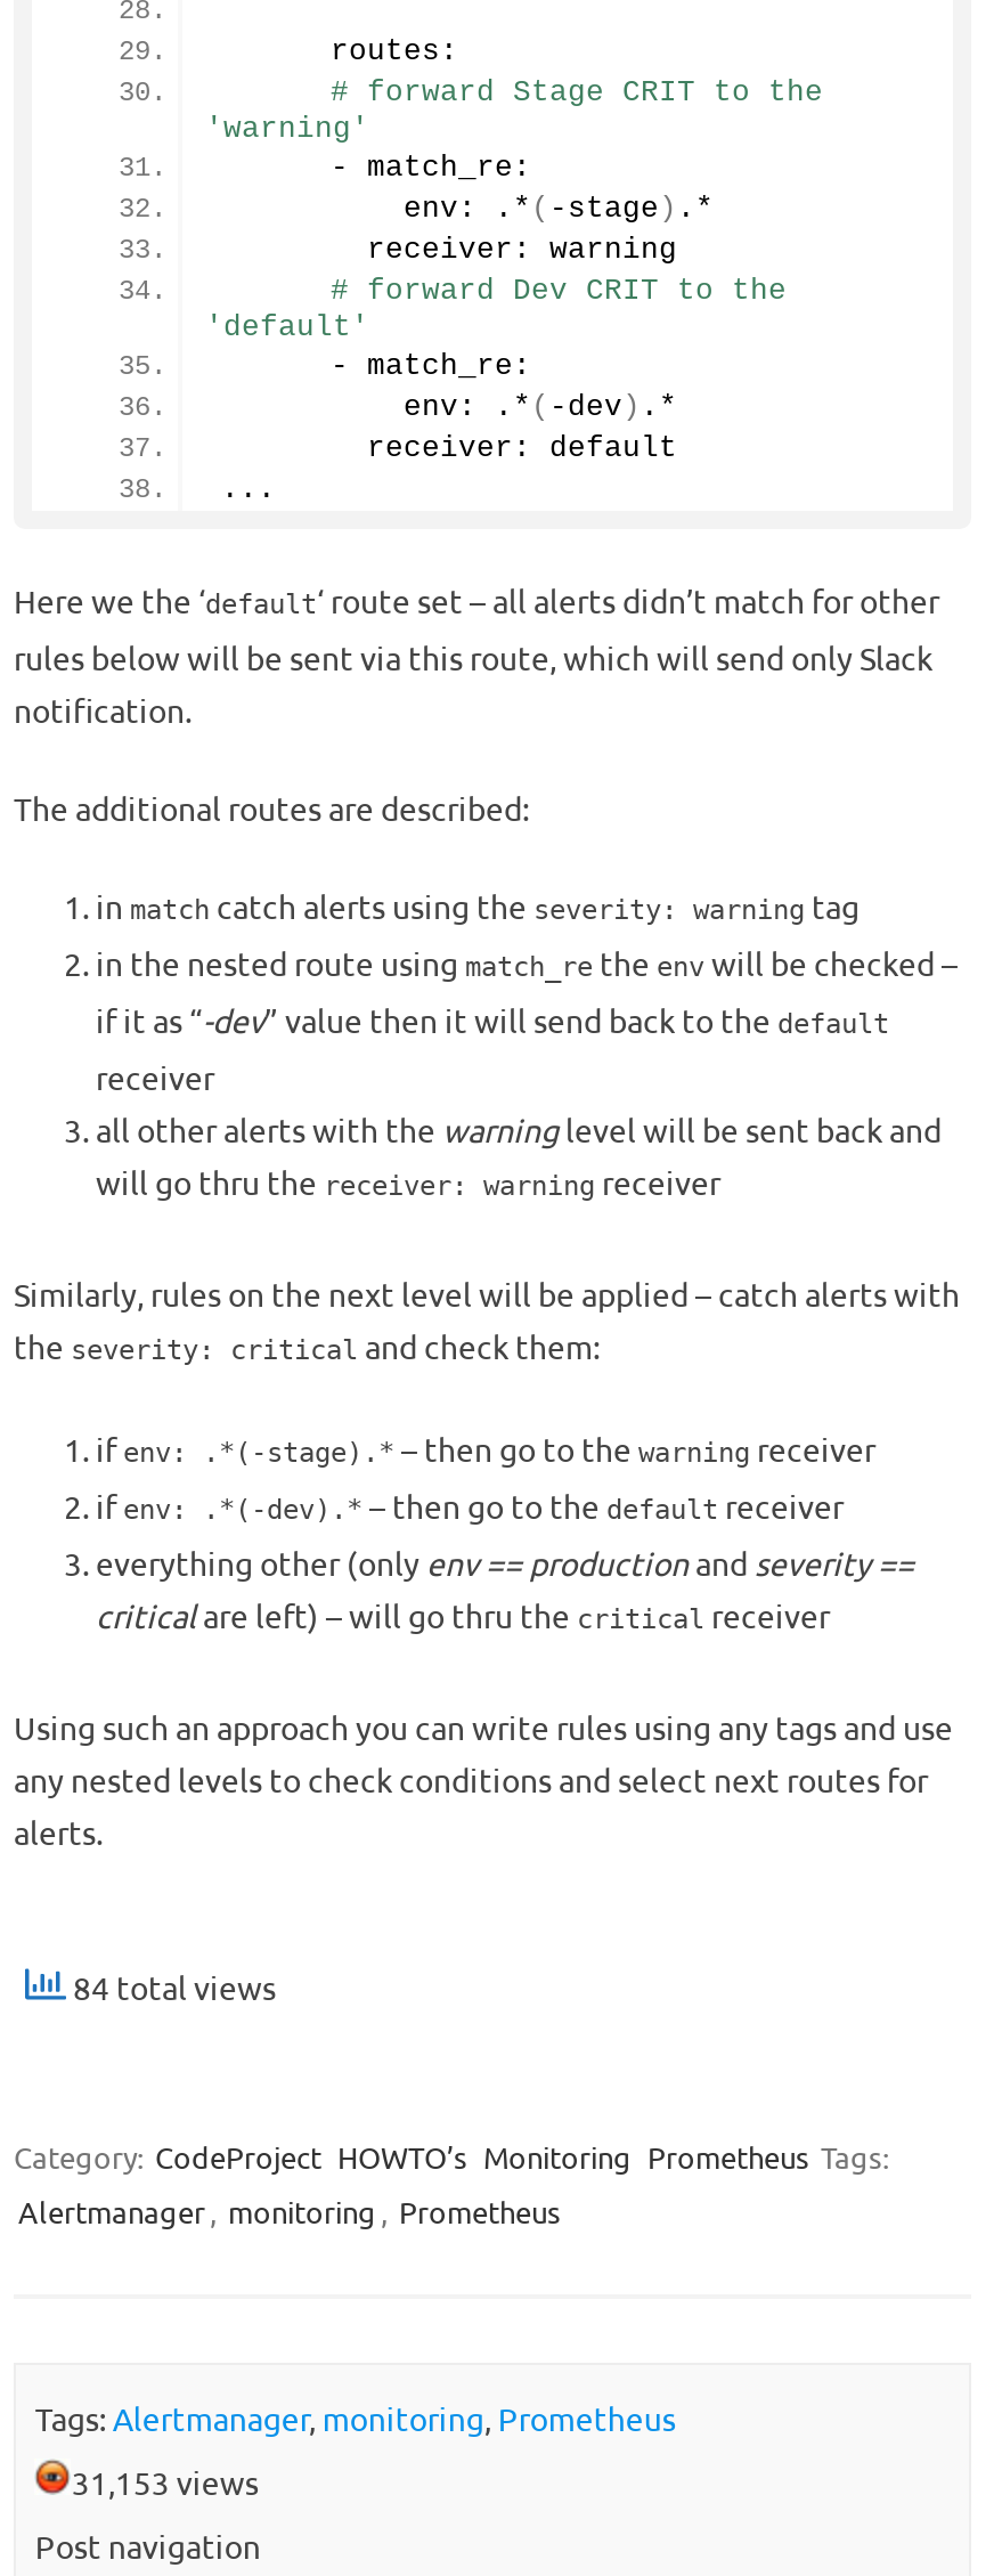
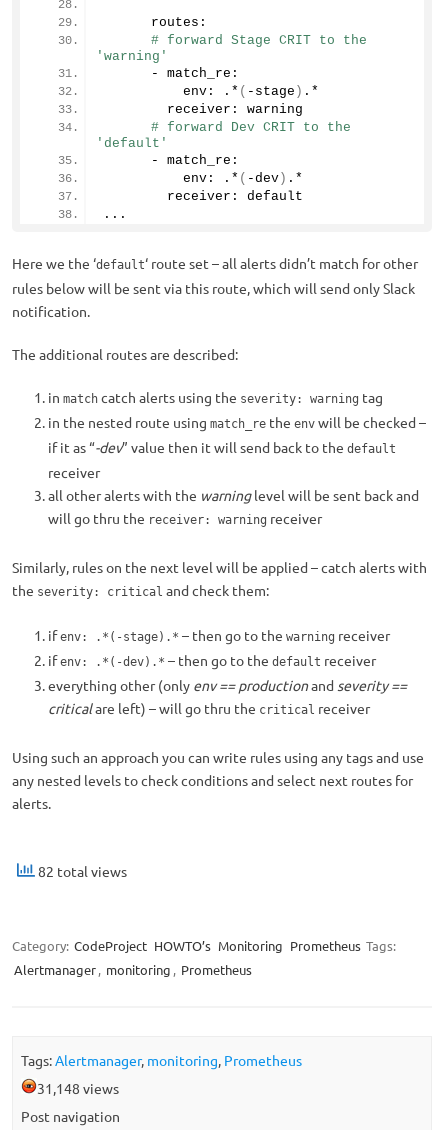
[66,1966,276,2007] 84 total views -> [35,862,127,880] 82 total views
[72,2460,259,2501] 31,153 views -> [37,1079,119,1097] 31,148 views

